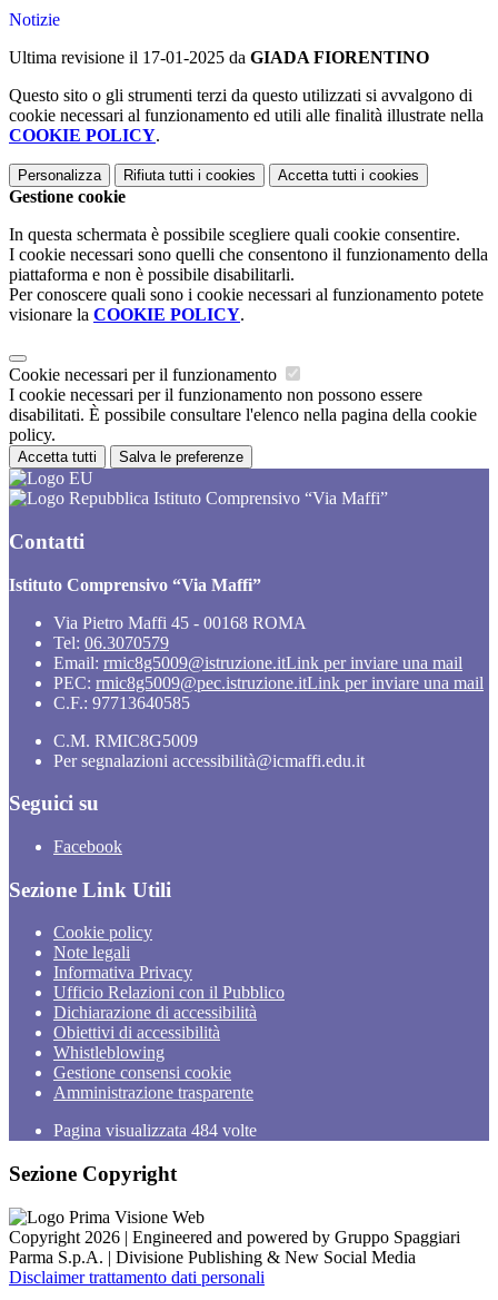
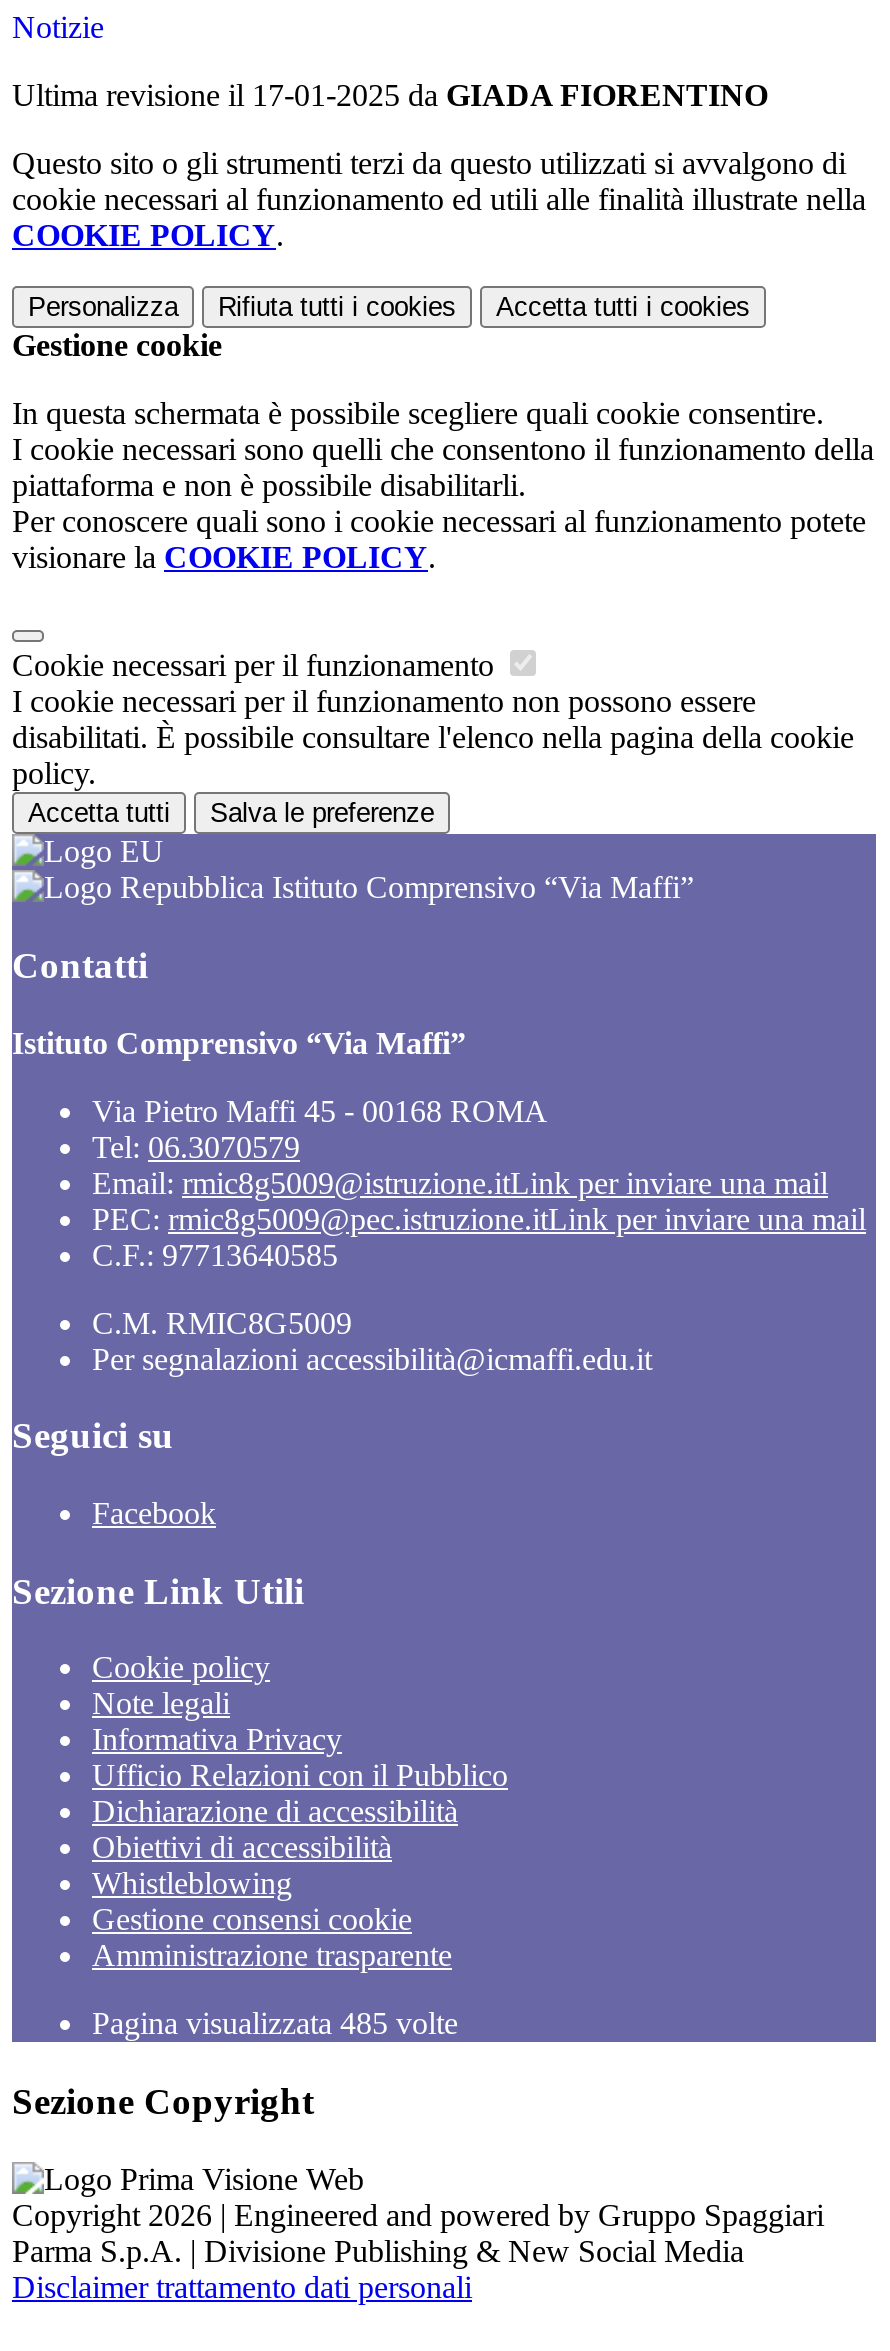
[53,1121,257,1140] Pagina visualizzata 484 volte -> [92,2007,458,2041] Pagina visualizzata 485 volte

